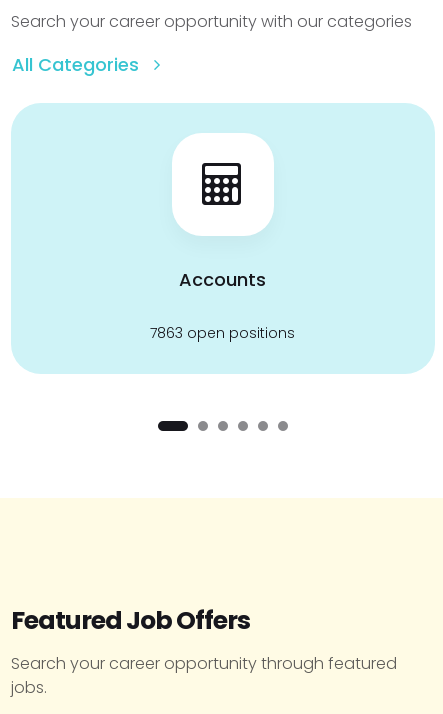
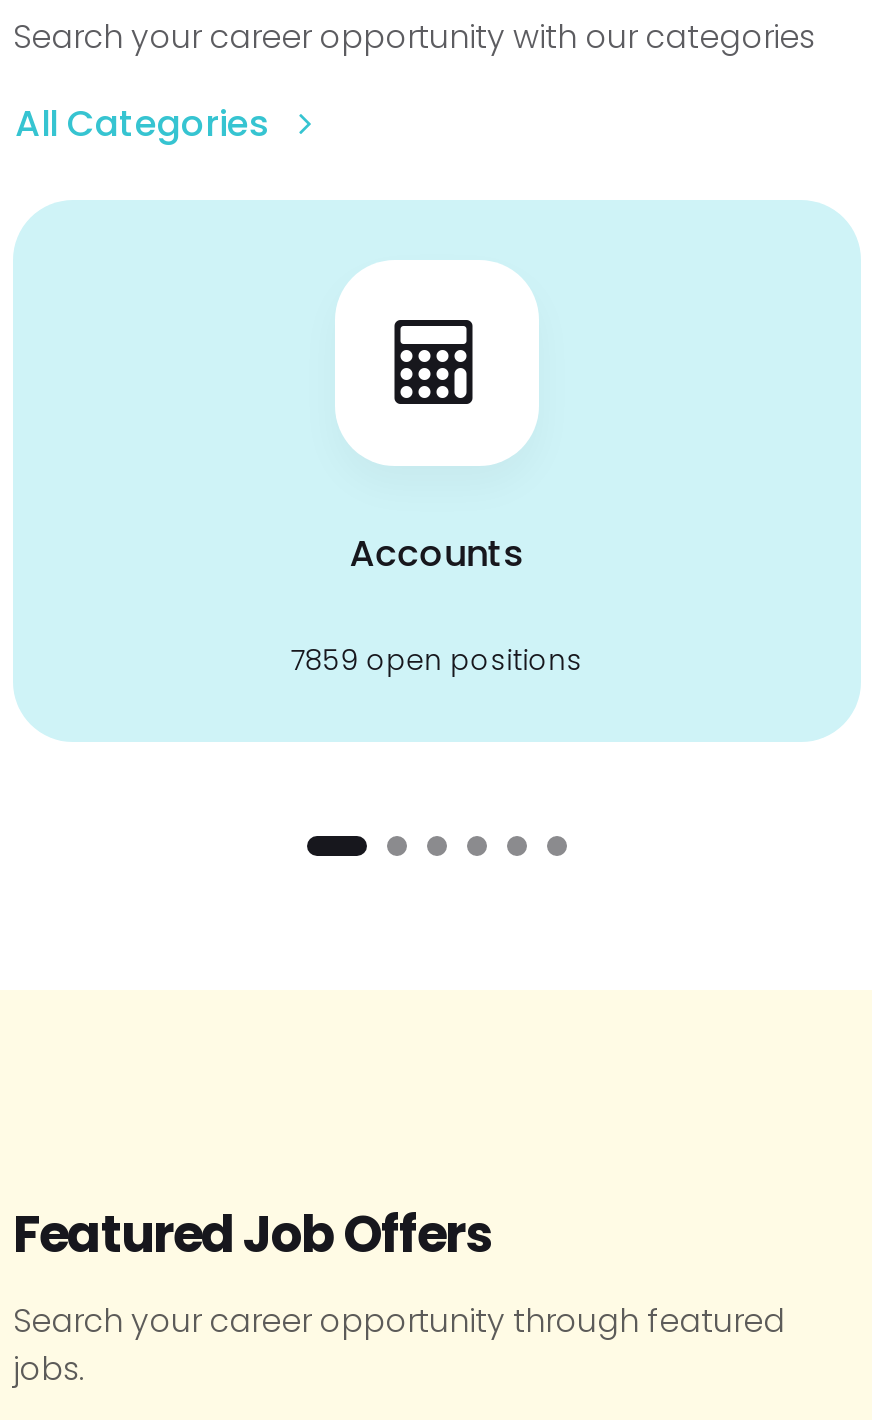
[150,323,295,343] 7863 open positions -> [291,640,583,680] 7859 open positions

